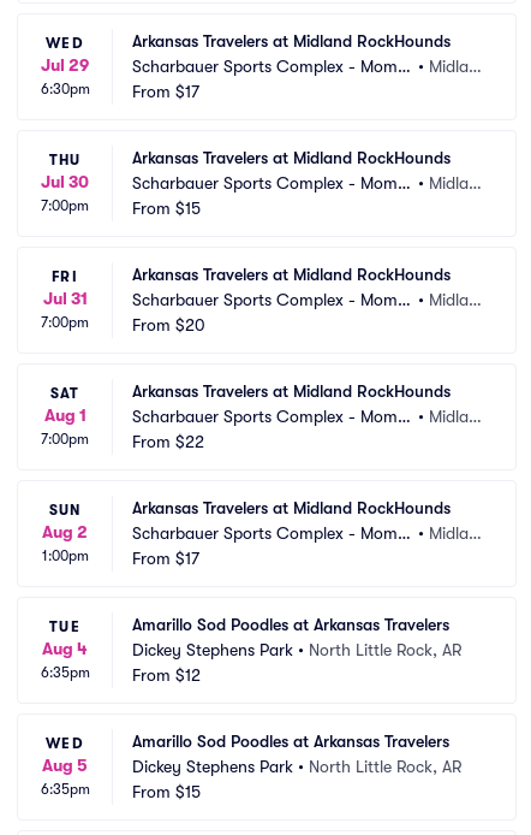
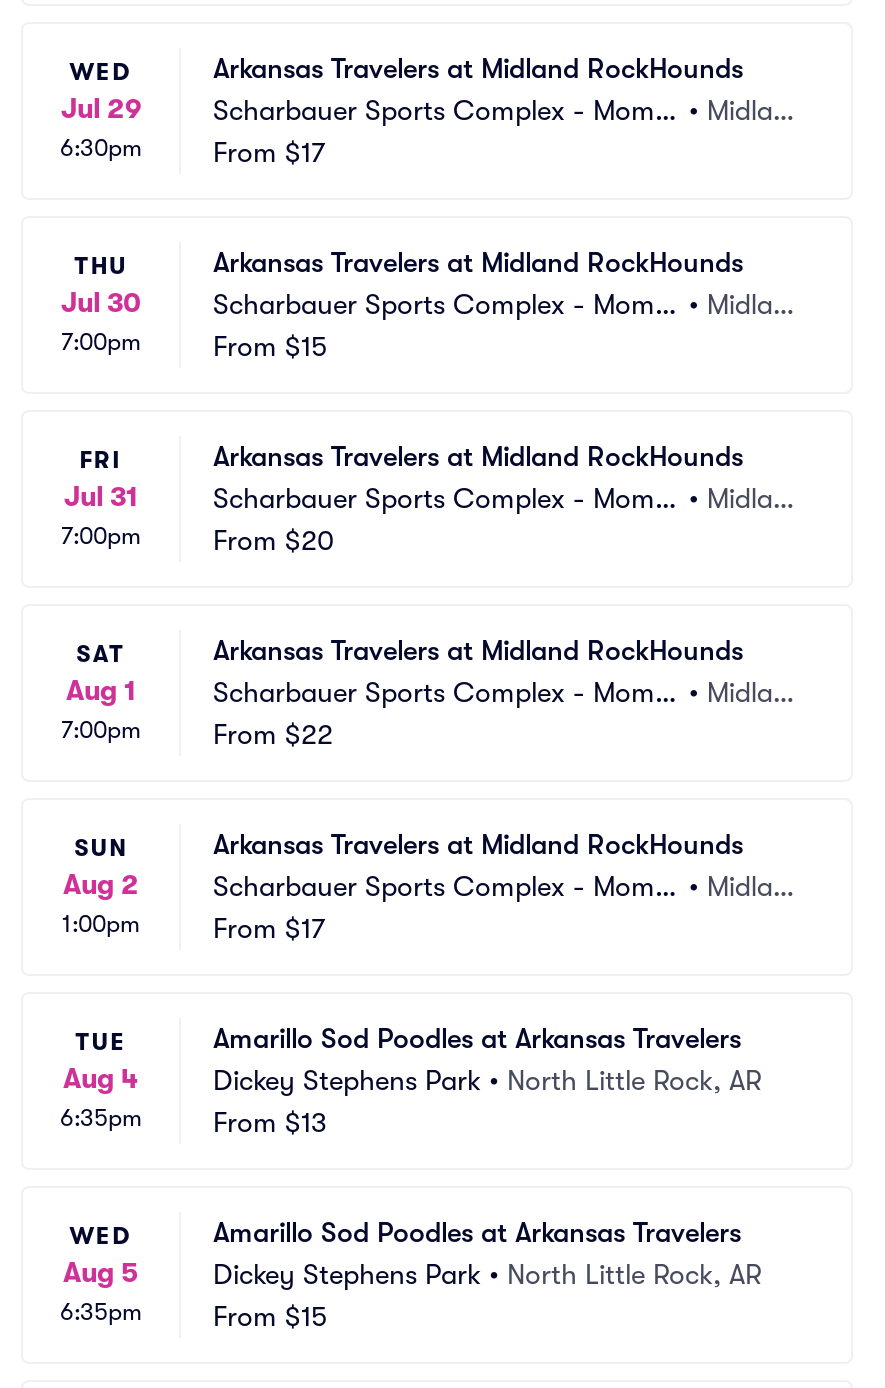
[132,665,201,685] From $12 -> [213,1106,327,1138] From $13

